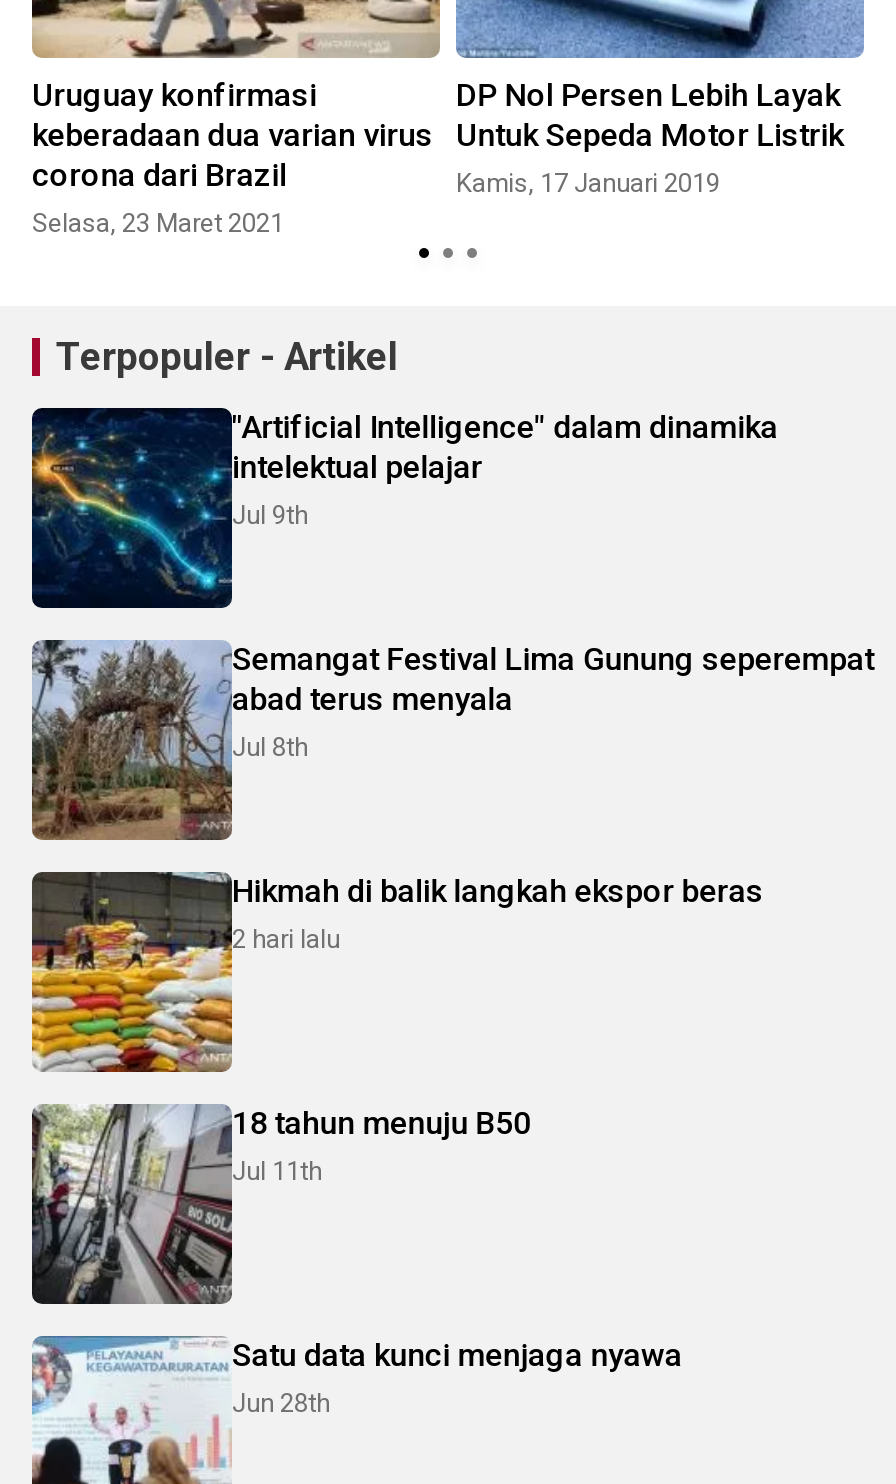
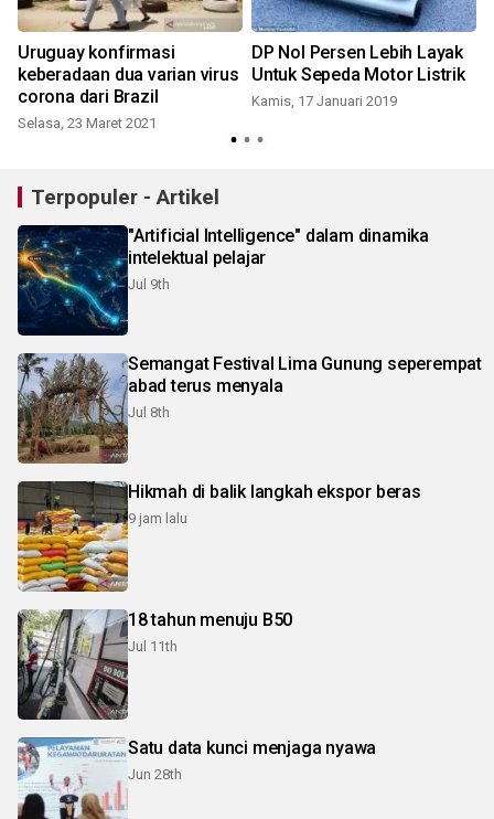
[232,924,340,954] 2 hari lalu -> [128,510,187,527] 9 jam lalu

